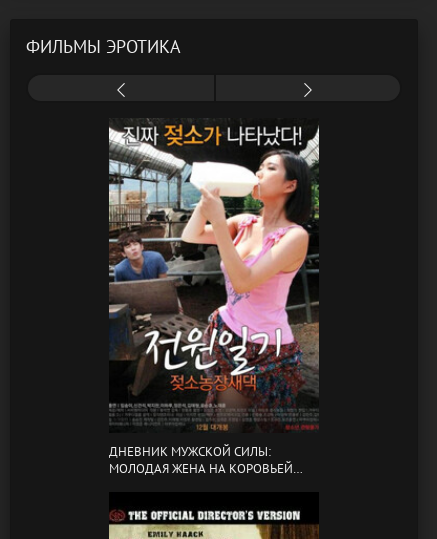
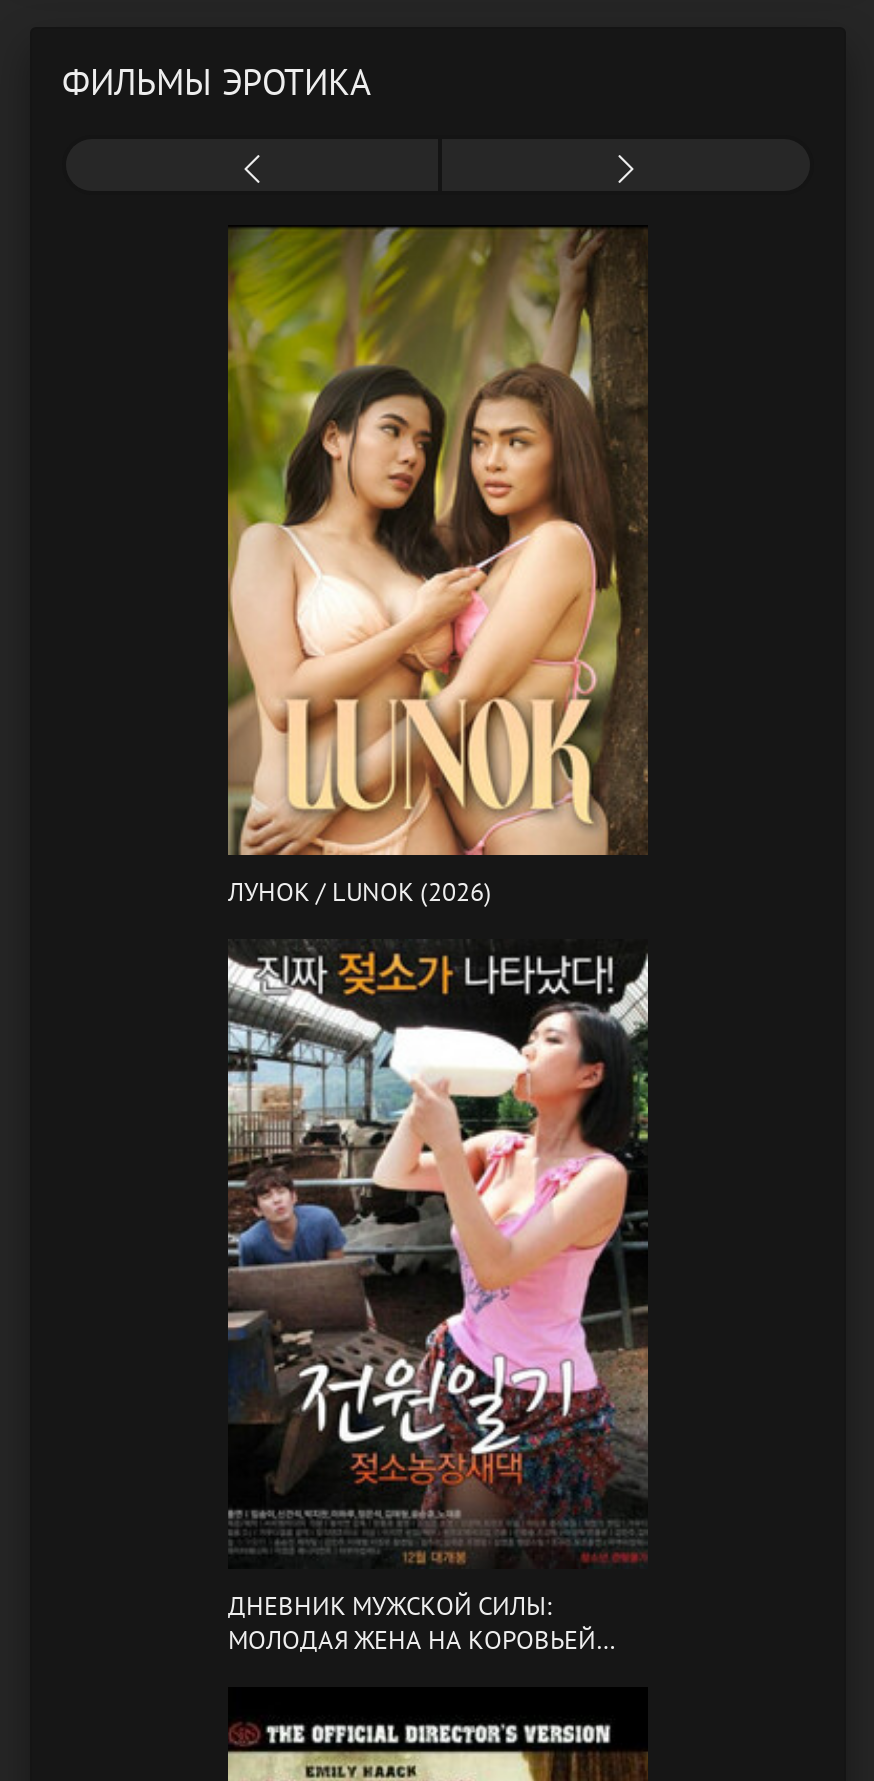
none -> [226,227,648,909] [image] | ЛУНОК / LUNOK (2026)

